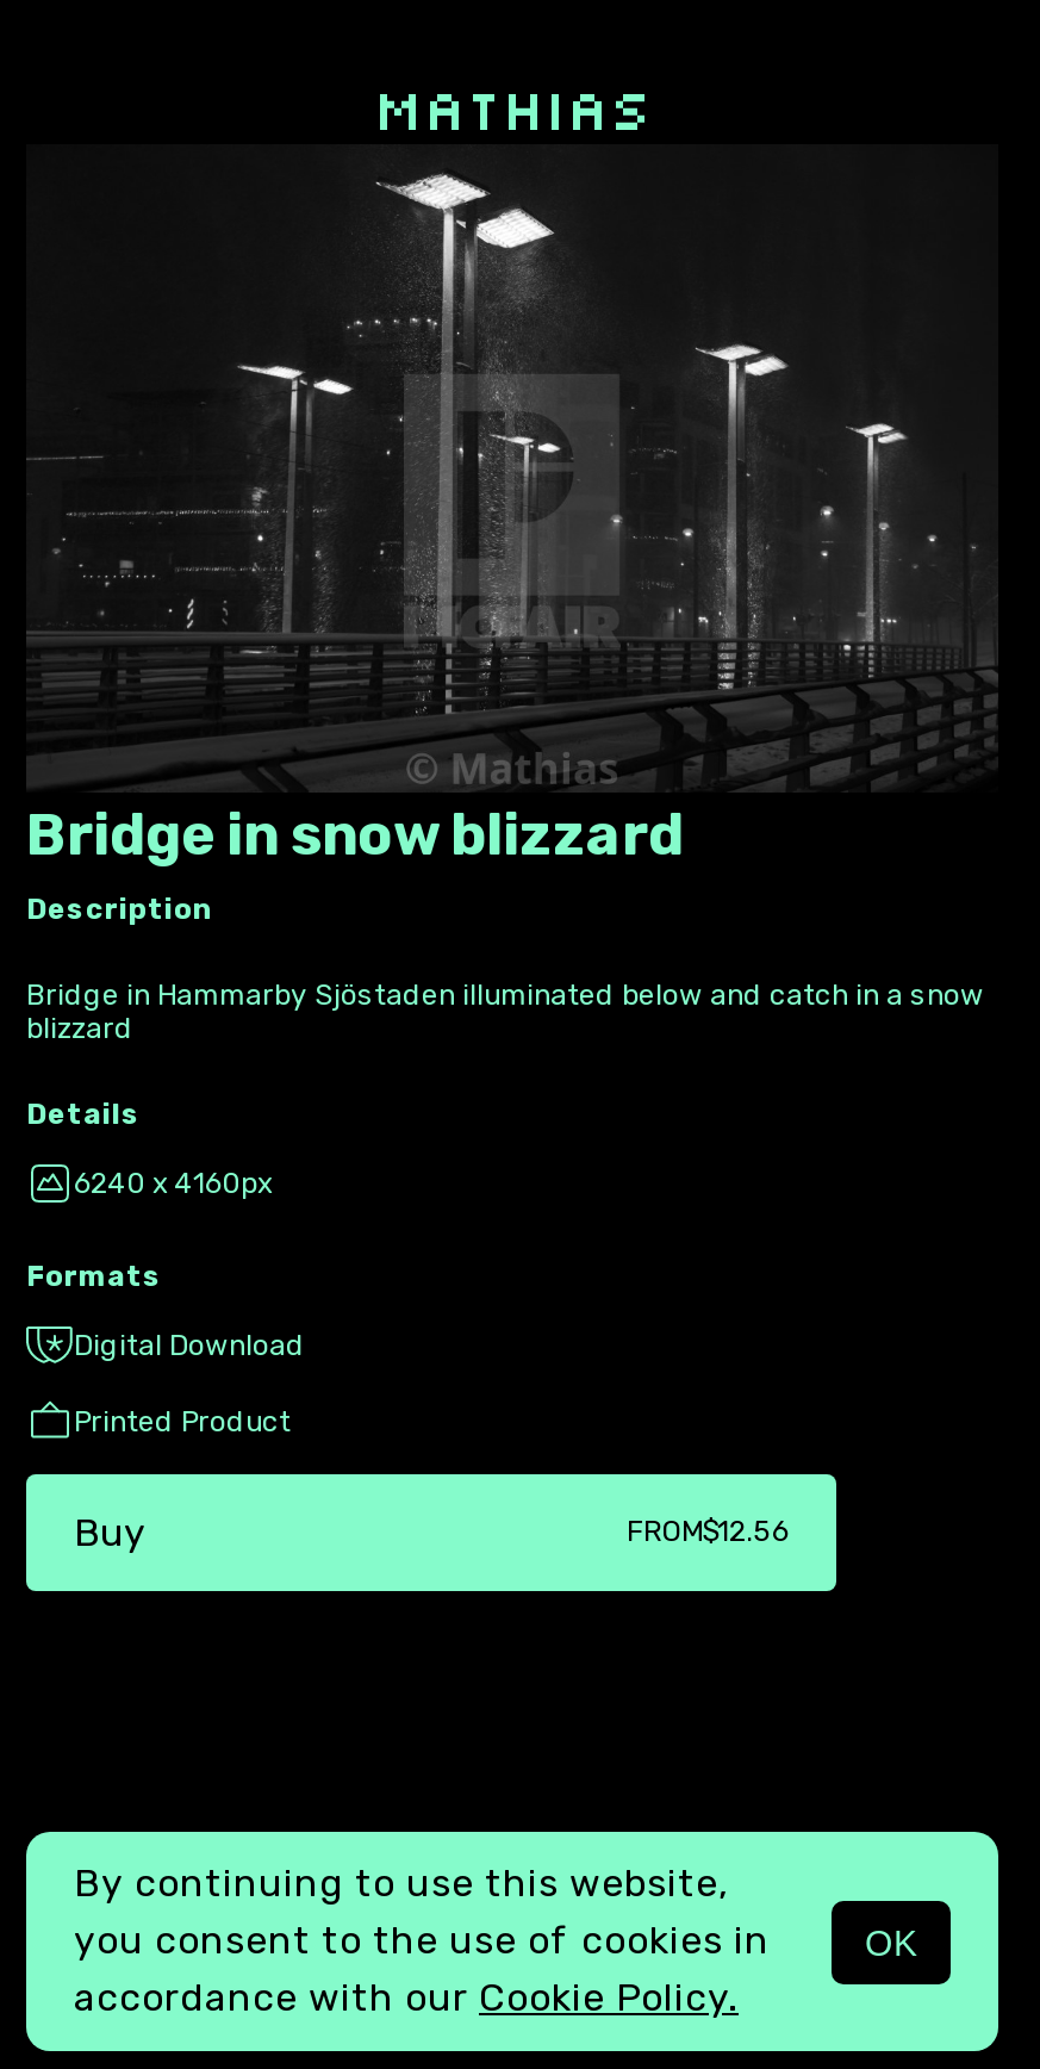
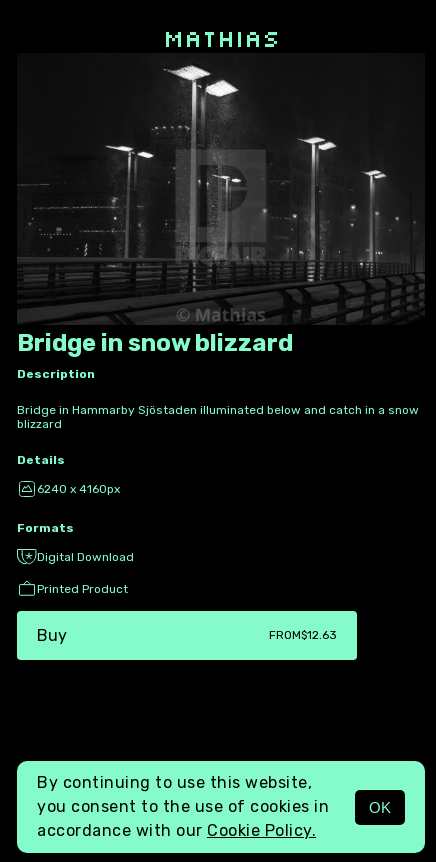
[627,1516,789,1549] FROM$12.56 -> [269,628,337,642] FROM$12.63

